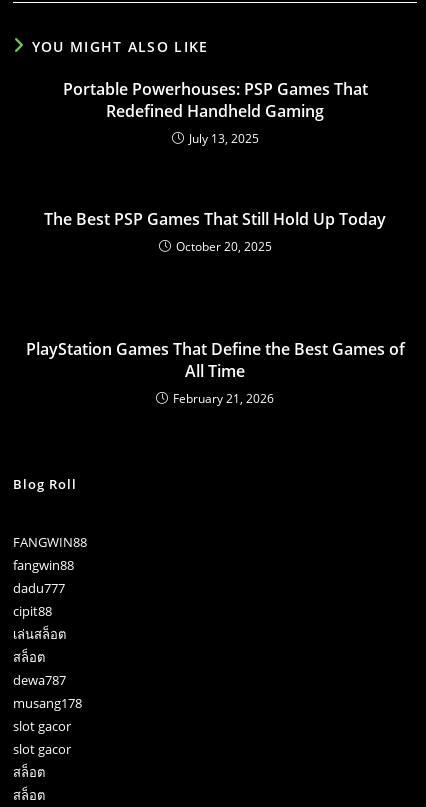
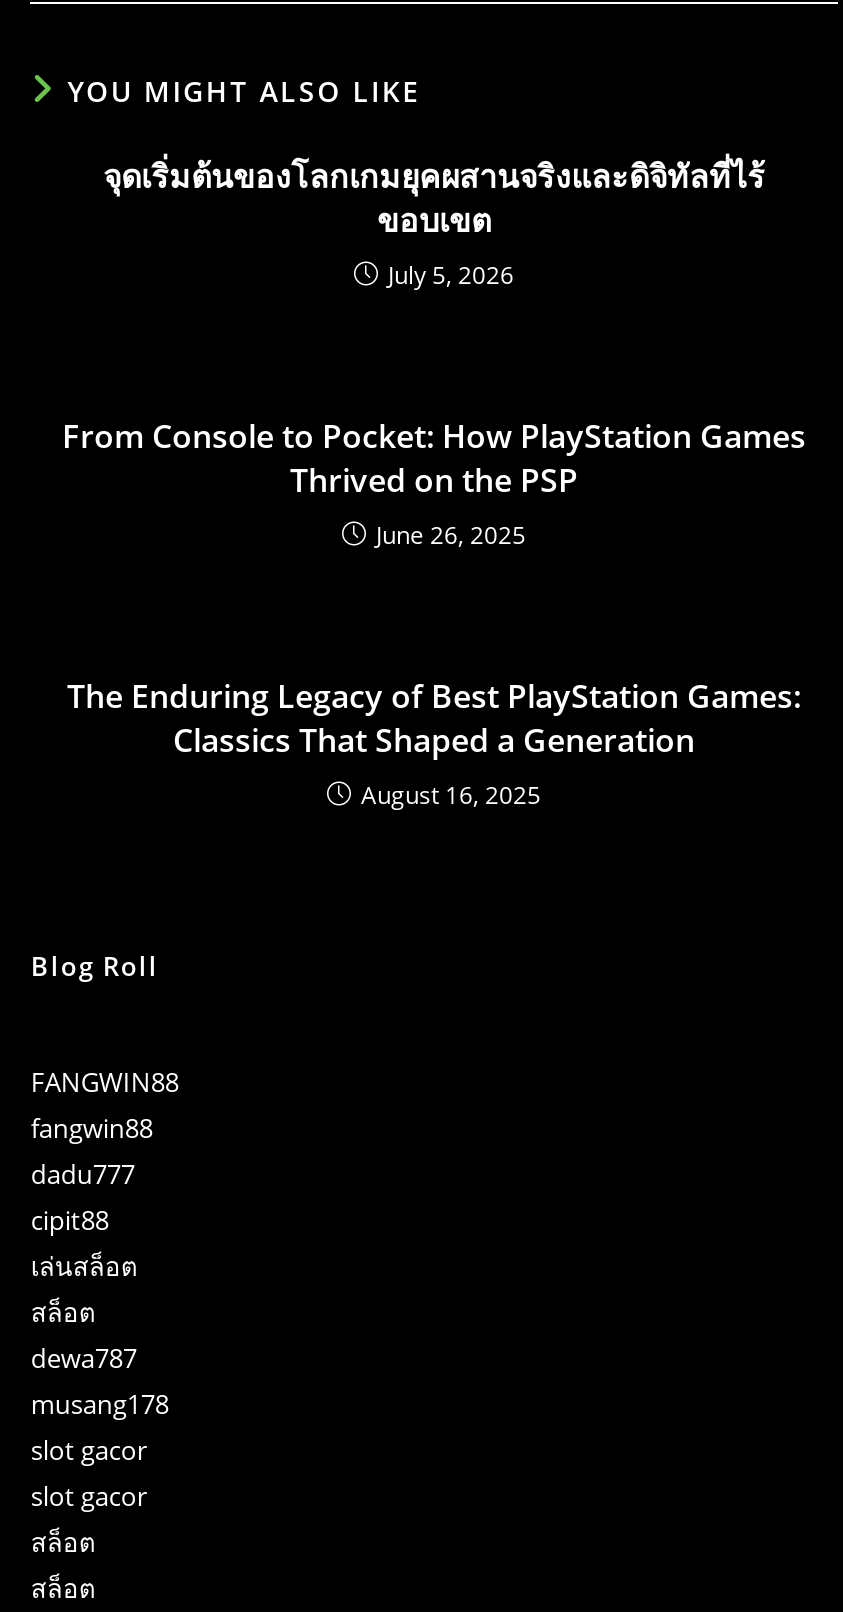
[62,78,367,147] Portable Powerhouses: PSP Games That | Redefined Handheld Gaming | July 13, 2025 -> [103,153,765,291] จุดเริ่มต้นของโลกเกมยุคผสานจริงและดิจิทัลที่ไร้ | ขอบเขต | July 5, 2026
[44,208,386,255] The Best PSP Games That Still Hold Up Today | October 20, 2025 -> [62,413,806,551] From Console to Pocket: How PlayStation Games | Thrived on the PSP | June 26, 2025
[25,338,404,407] PlayStation Games That Define the Best Games of | All Time | February 21, 2026 -> [67,673,801,811] The Enduring Legacy of Best PlayStation Games: | Classics That Shaped a Generation | August 16, 2025

